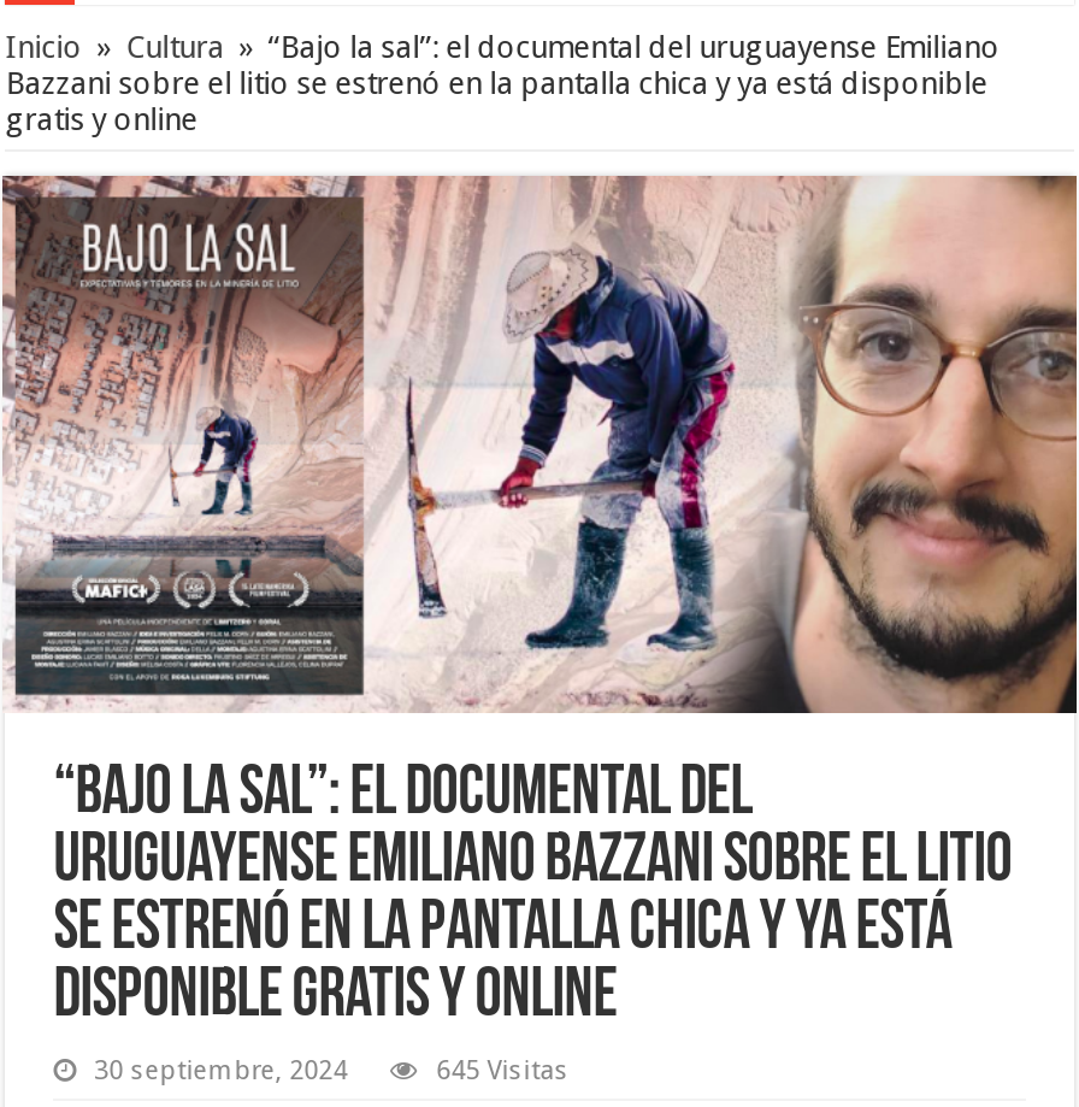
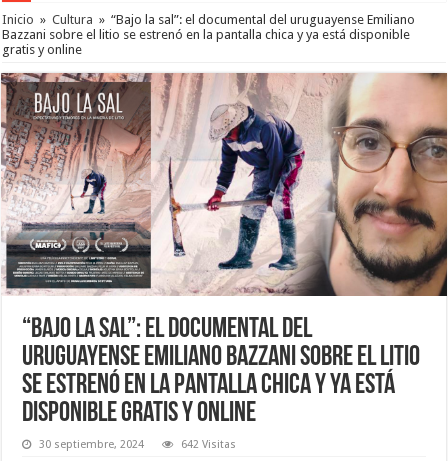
[436,1054,569,1086] 645 Visitas -> [181,438,236,451] 642 Visitas

